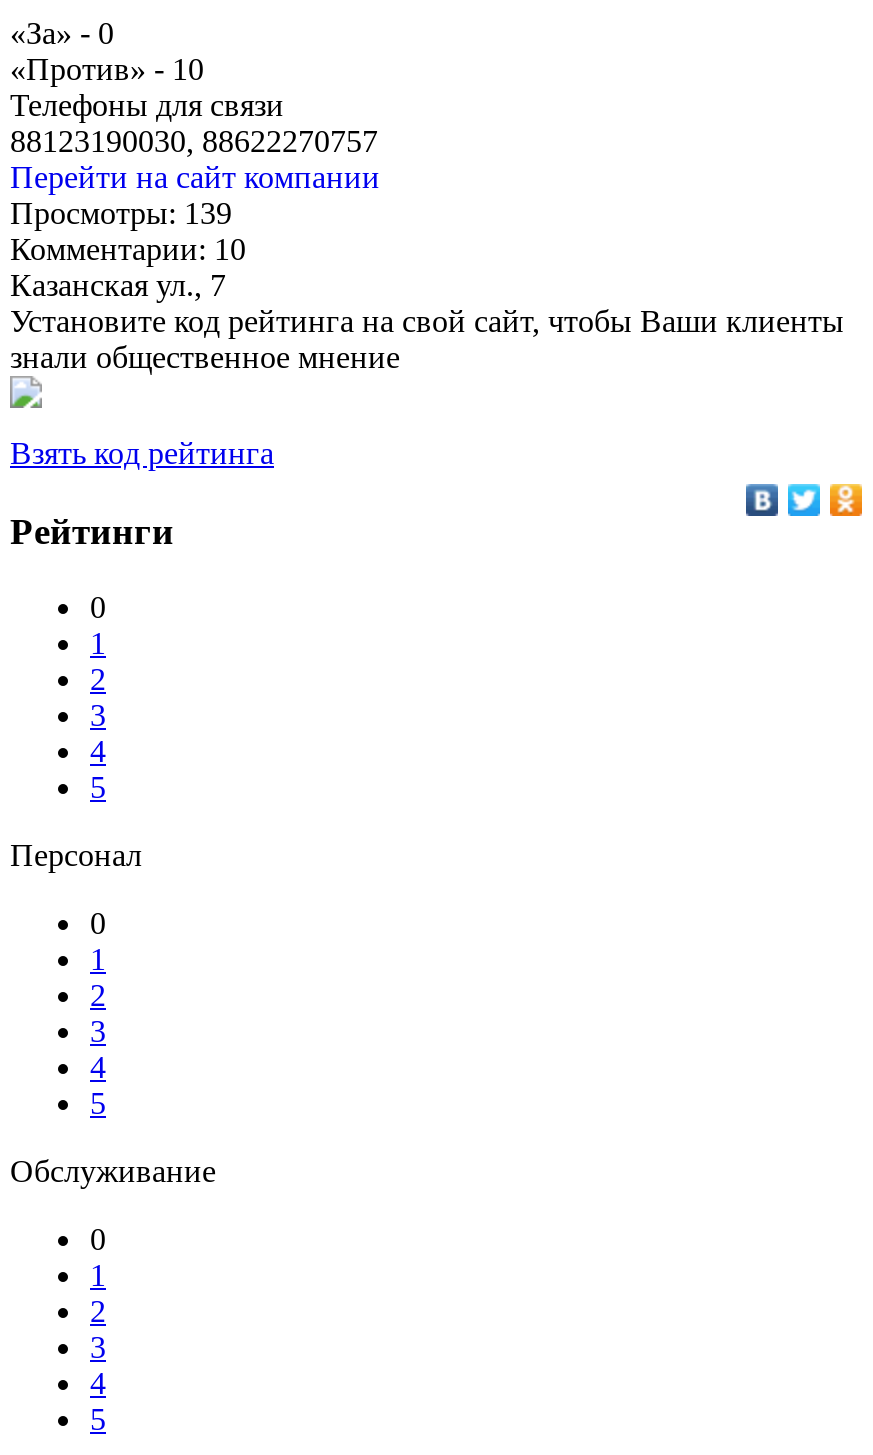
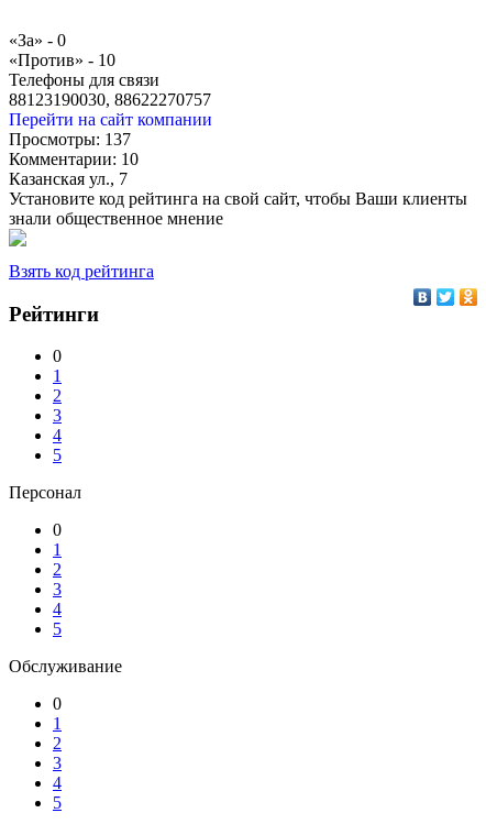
[10,196,232,230] Просмотры: 139 -> [9,130,131,148] Просмотры: 137

